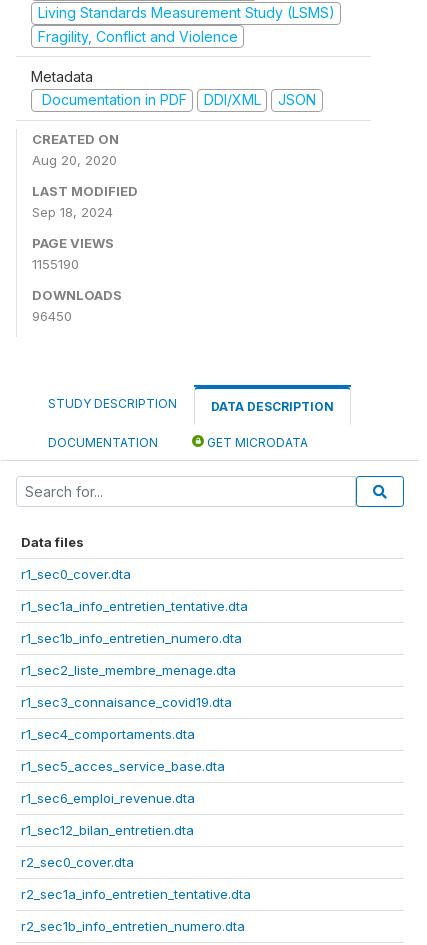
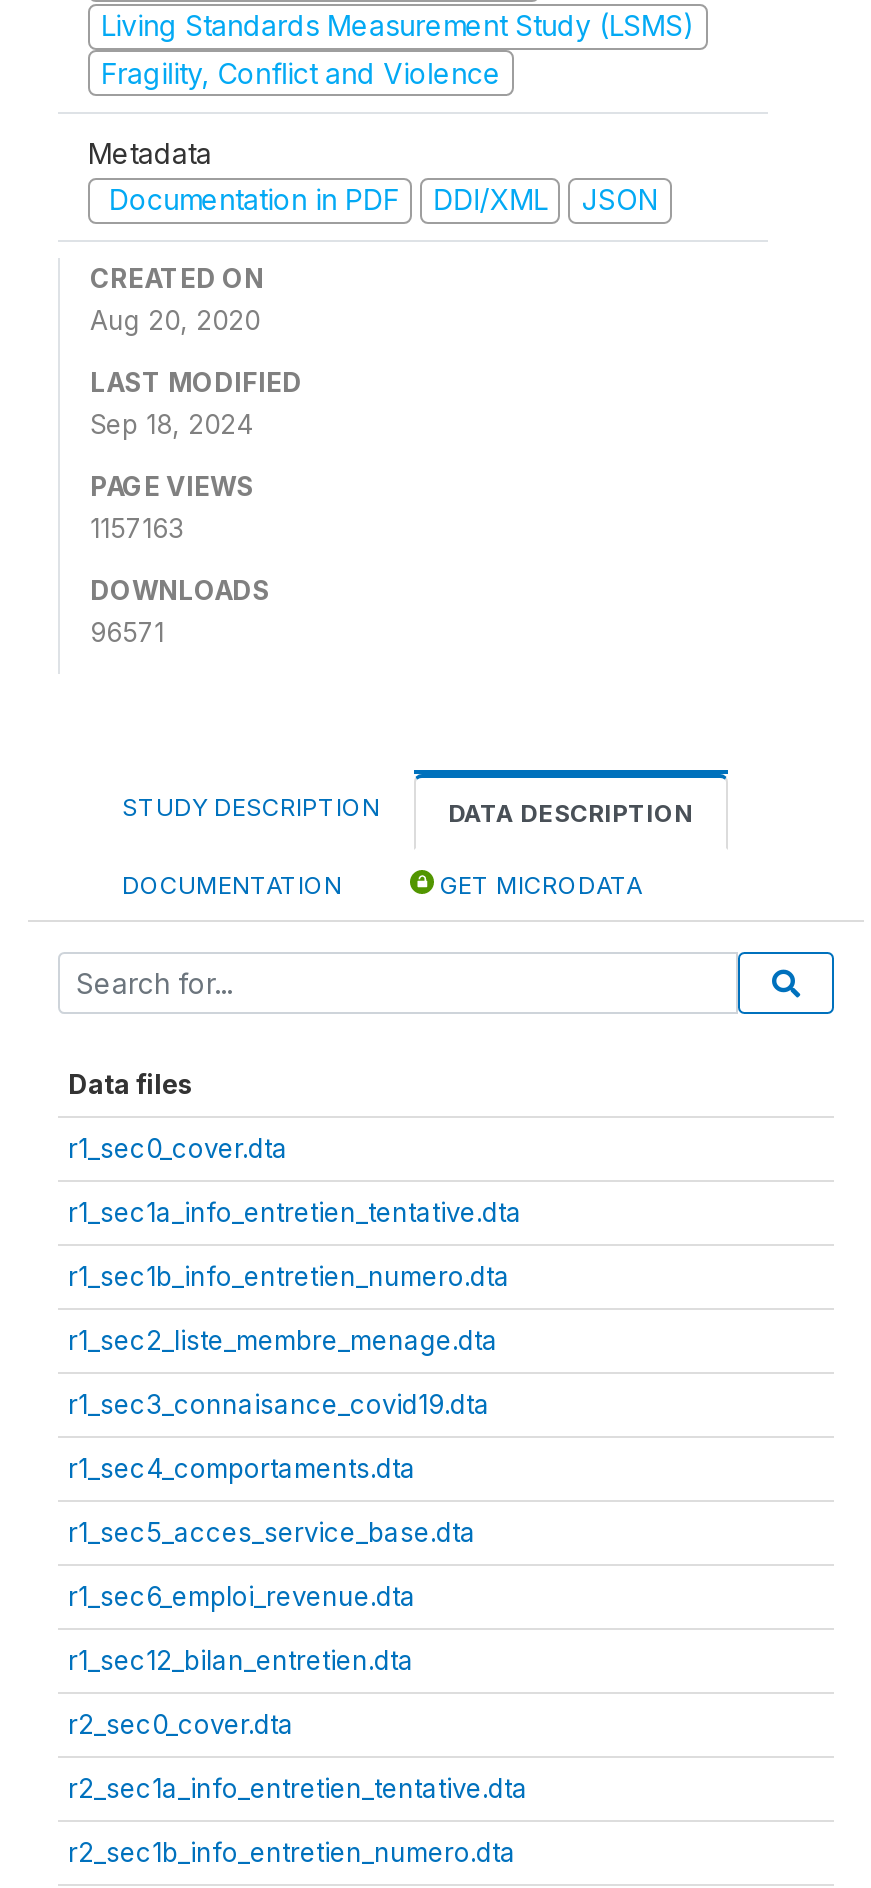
[32,256,79,272] 1155190 -> [90,511,184,543] 1157163
[32,308,72,324] 96450 -> [90,615,164,647] 96571

